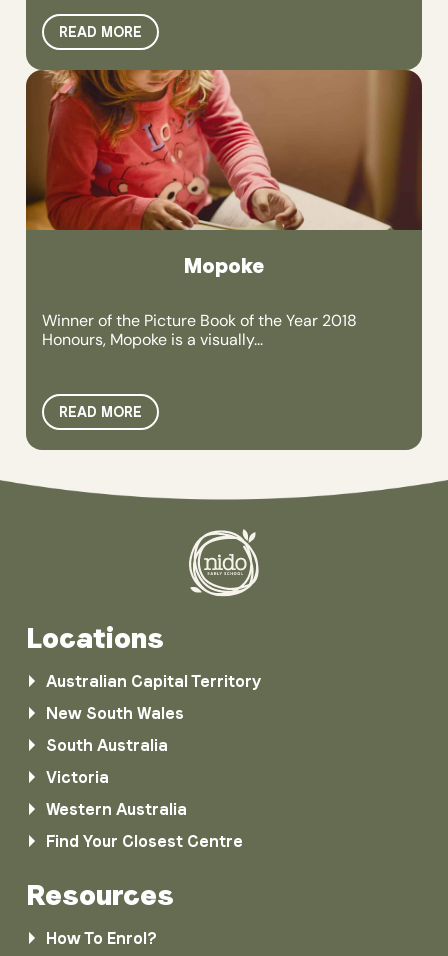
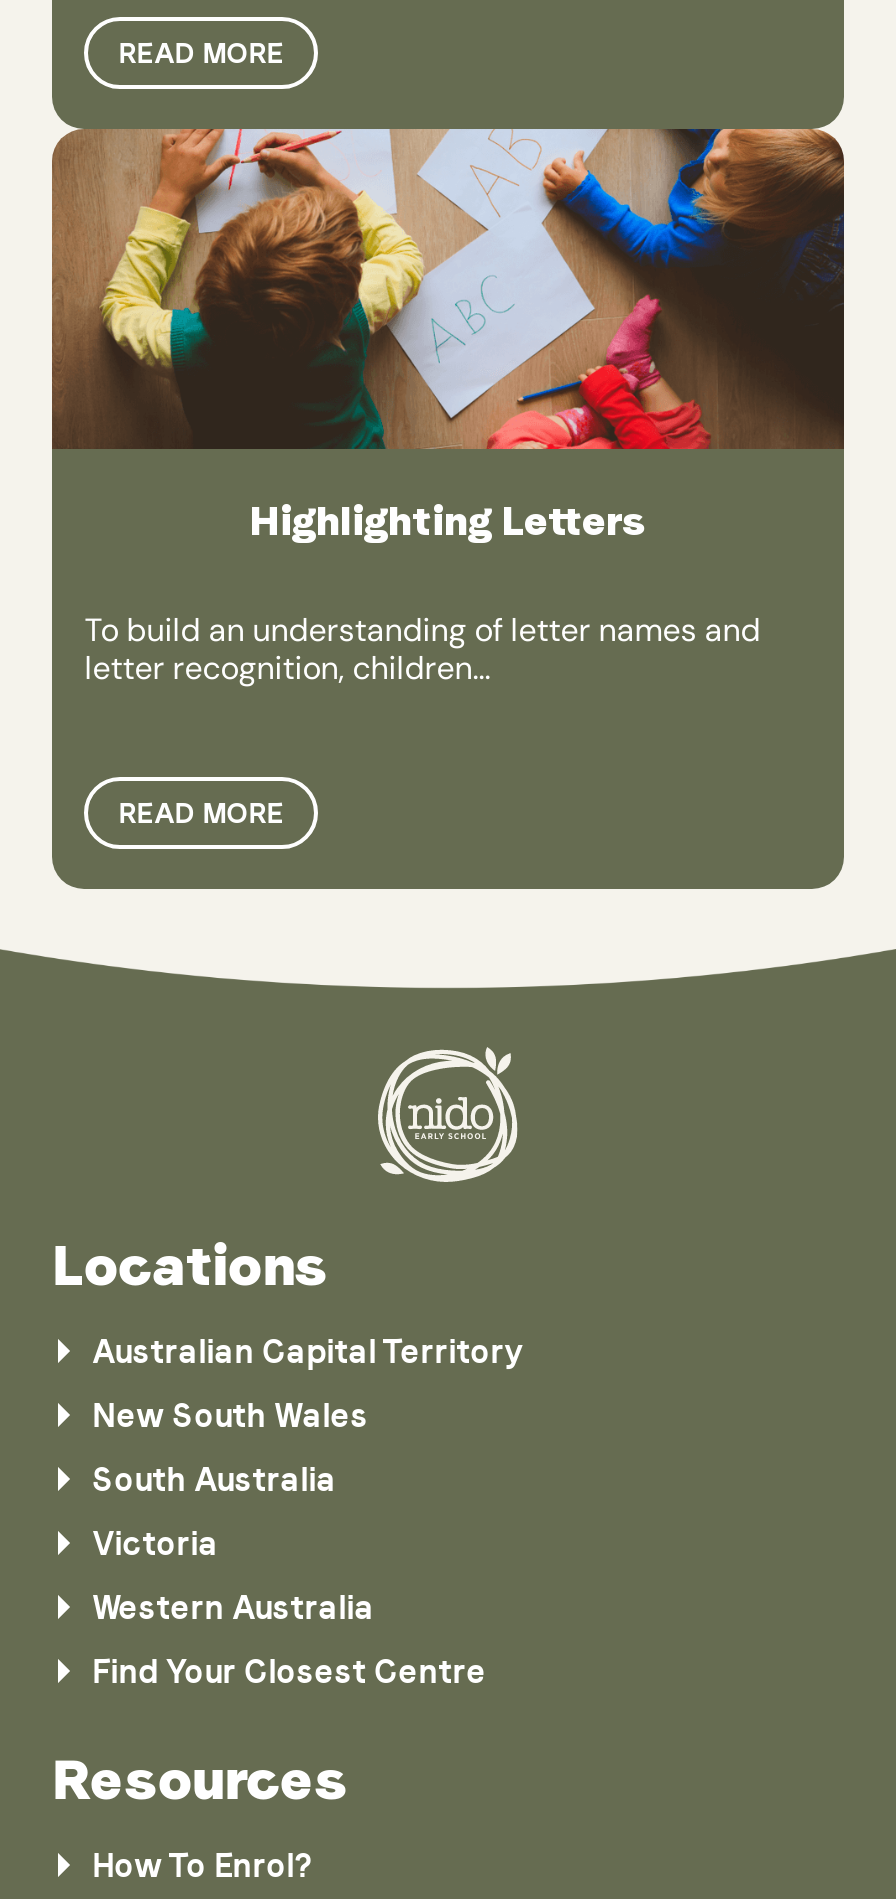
[26,70,422,278] [image] | Mopoke -> [52,127,844,544] [image] | Highlighting Letters
[42,310,357,350] Winner of the Picture Book of the Year 2018 | Honours, Mopoke is a visually... -> [84,608,760,688] To build an understanding of letter names and | letter recognition, children...

